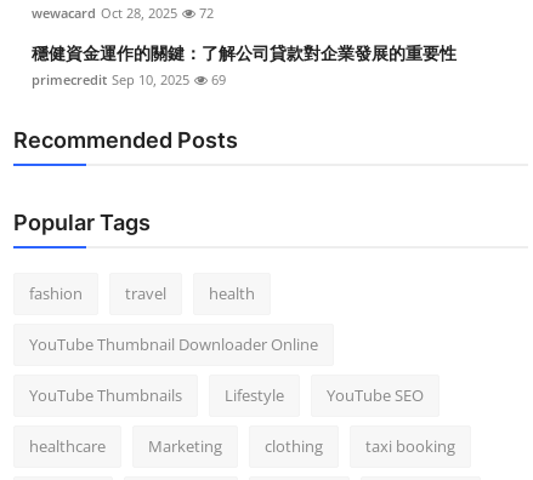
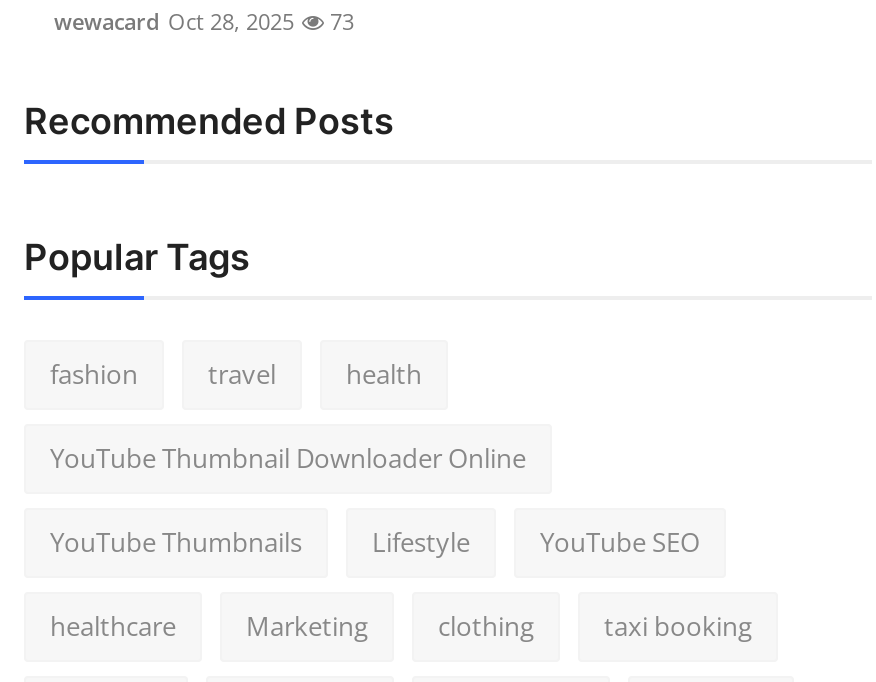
[32,4,457,89] 72 | 穩健資金運作的關鍵：了解公司貸款對企業發展的重要性 | primecredit Sep 10, 2025 | 69 -> [324,7,354,37] 73

